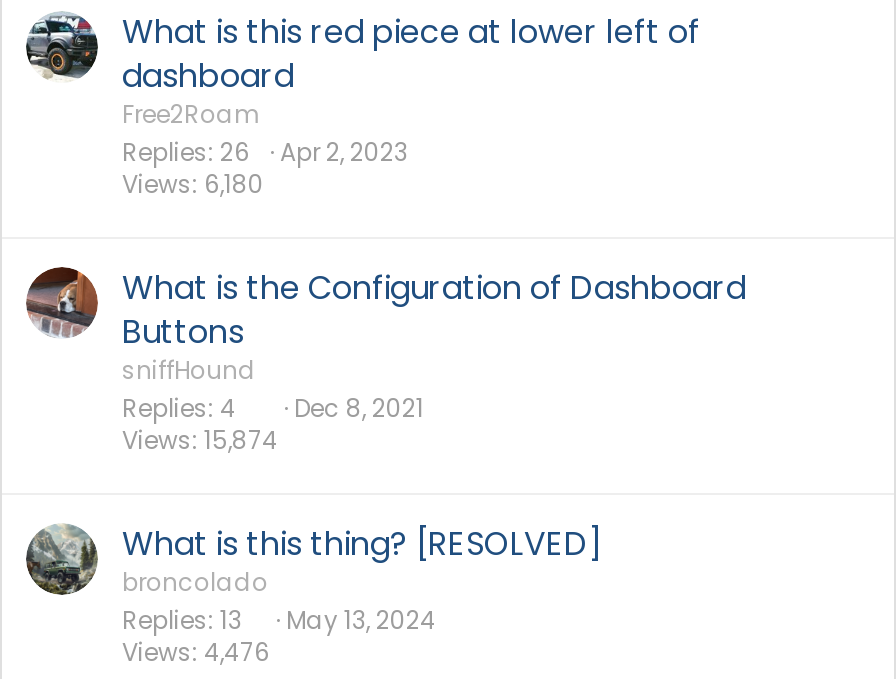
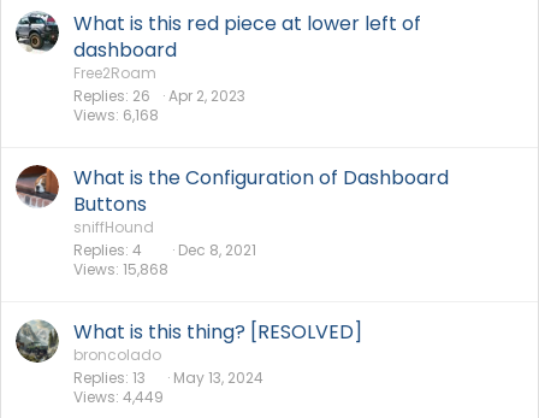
[122,167,264,201] Views 6,180 -> [73,105,159,125] Views 6,168
[122,423,278,457] Views 15,874 -> [73,259,168,279] Views 15,868
[122,635,270,669] Views 4,476 -> [73,387,164,407] Views 4,449

